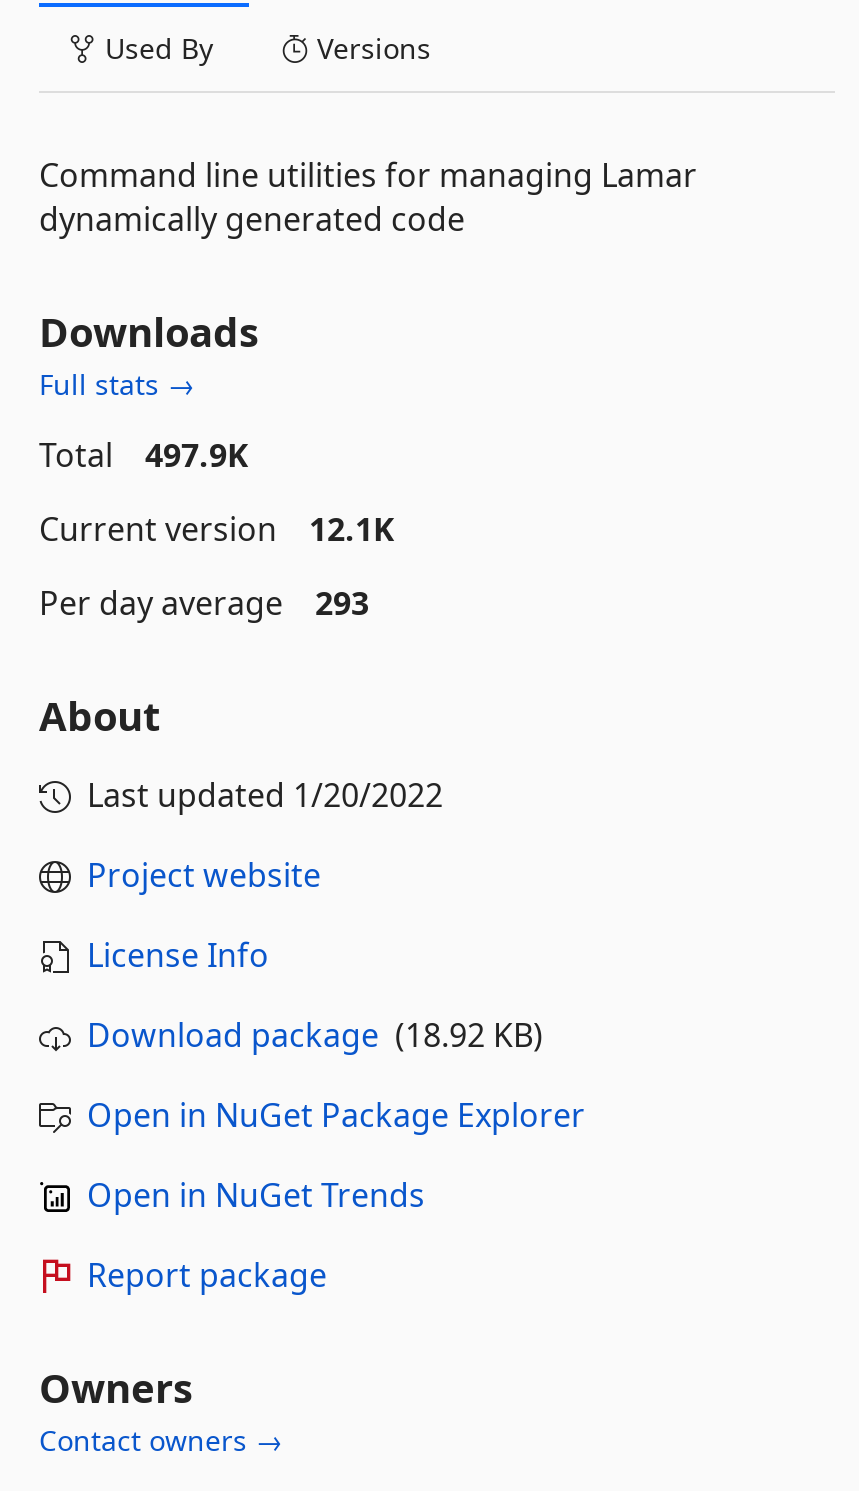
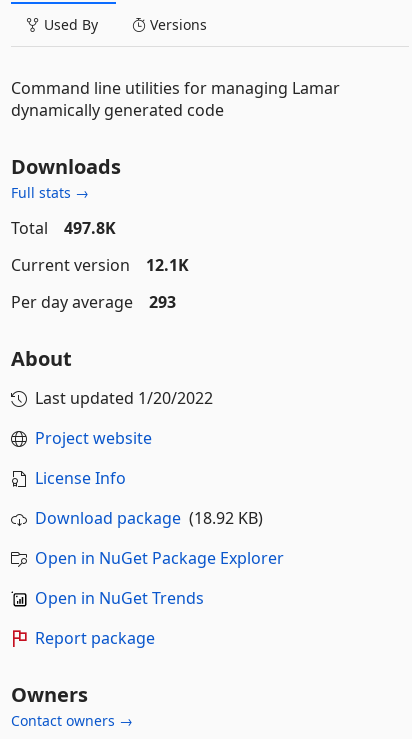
[39,433,249,477] Total 497.9K -> [11,217,116,239] Total 497.8K

